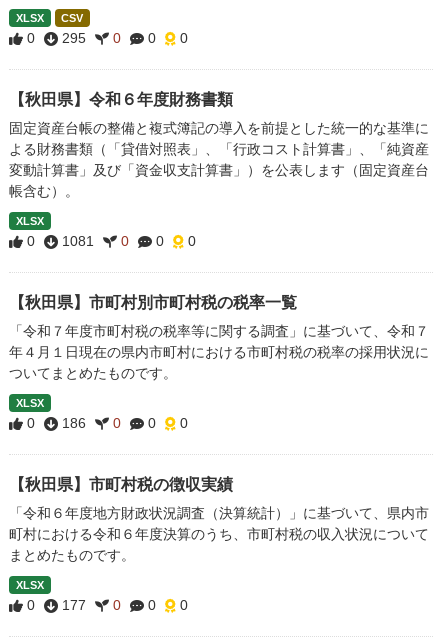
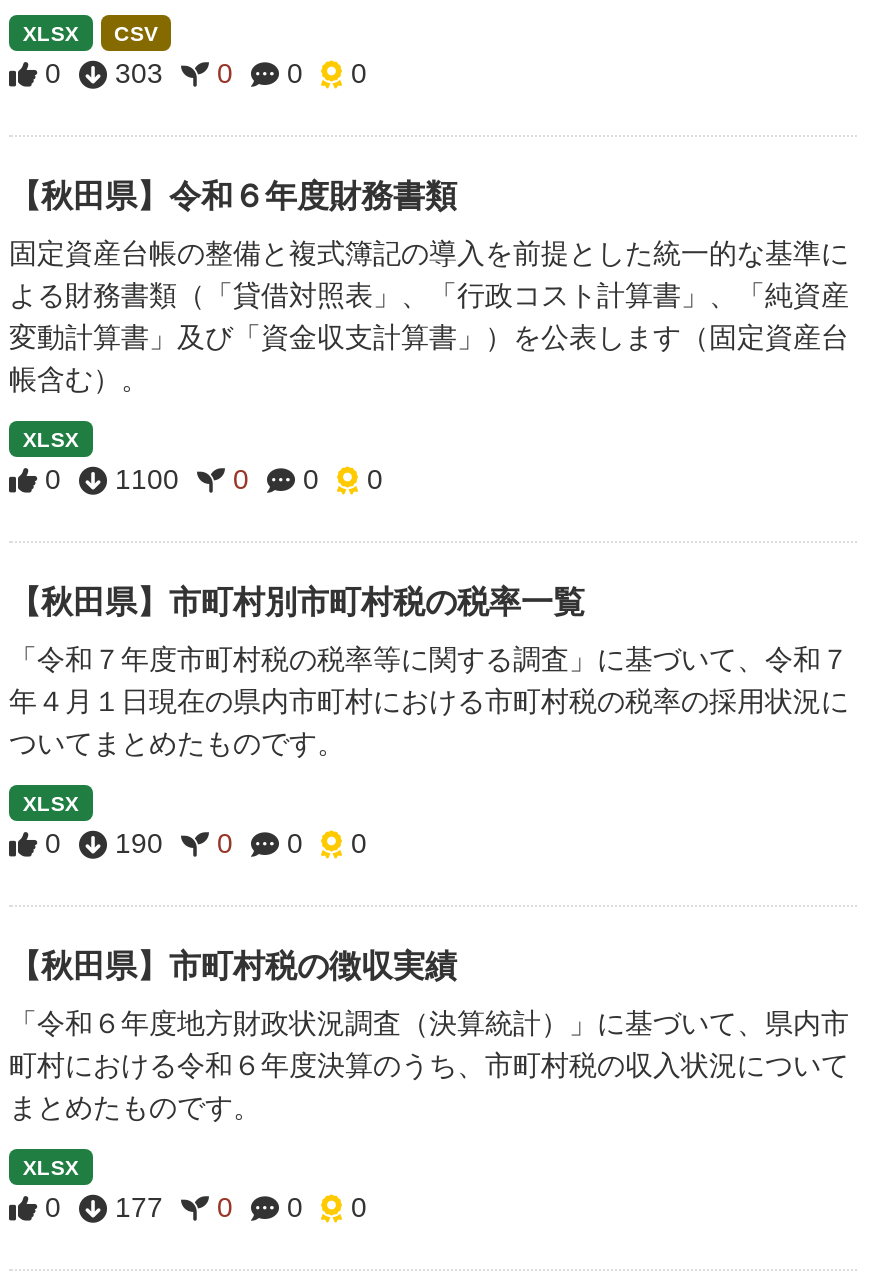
[23,30,188,46] 0 295 0 0 0 -> [37,57,367,89] 0 303 0 0 0
[23,233,196,249] 0 1081 0 0 0 -> [37,463,383,495] 0 1100 0 0 0
[23,415,188,431] 0 186 0 0 0 -> [37,827,367,859] 0 190 0 0 0

